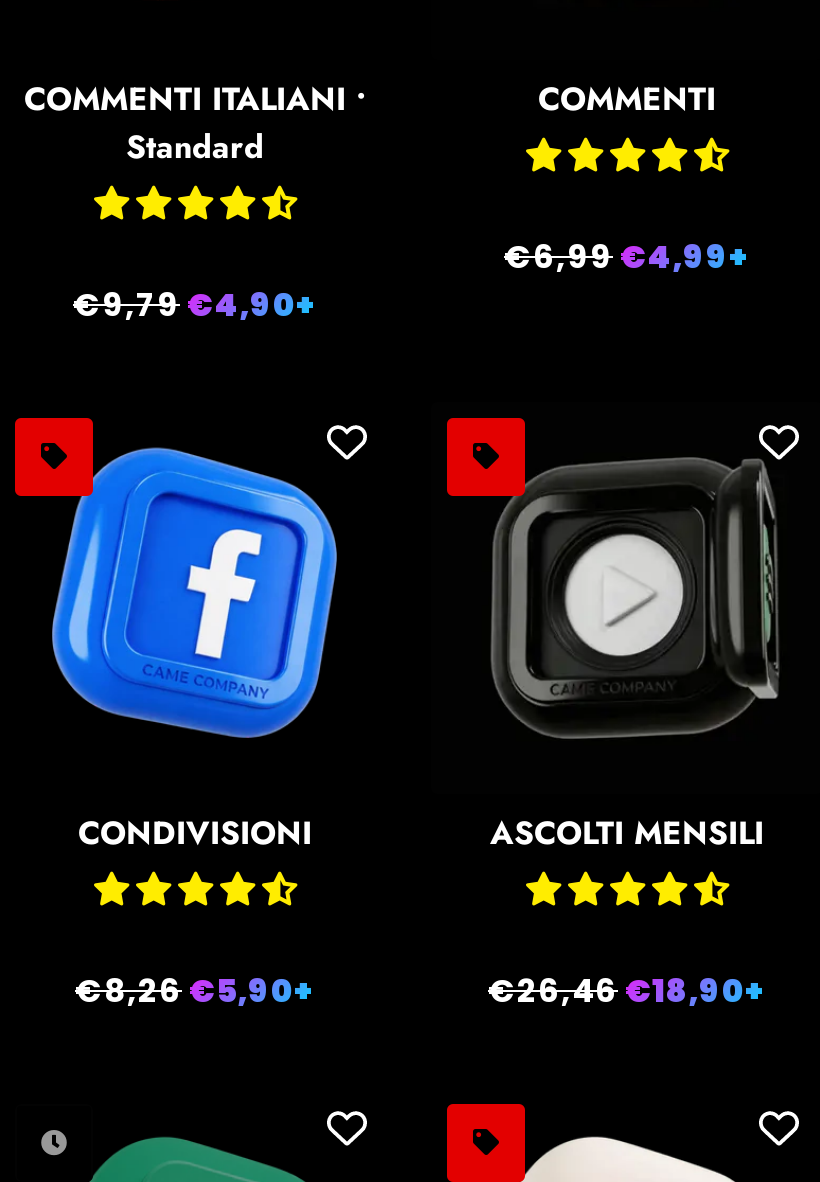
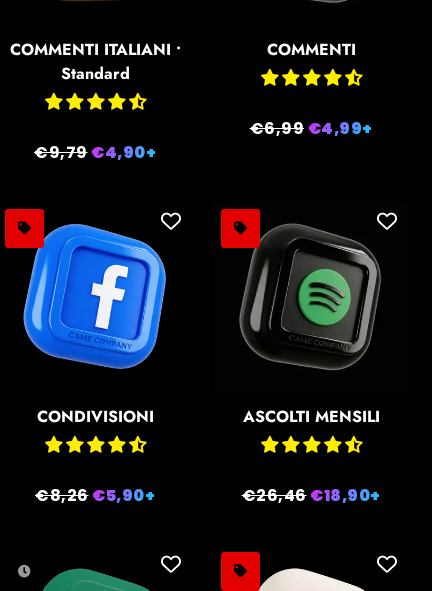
[485,448,779,740] [image] -> [239,223,386,371] [image]

